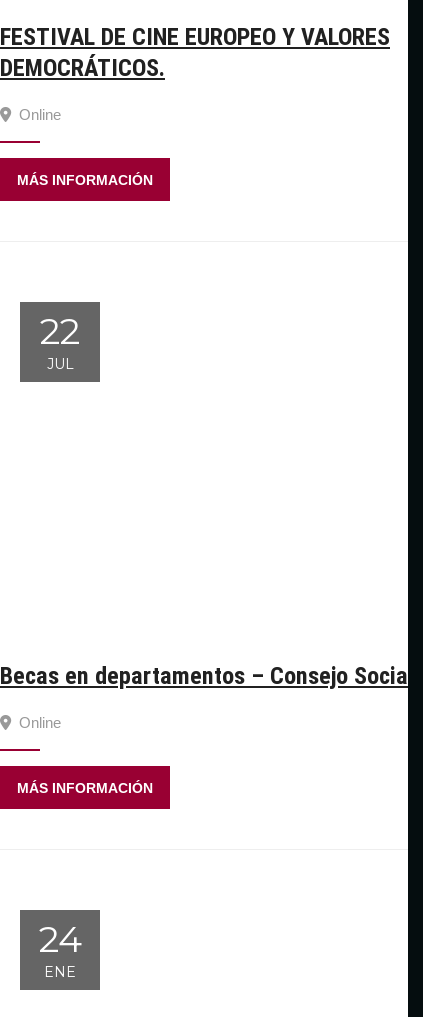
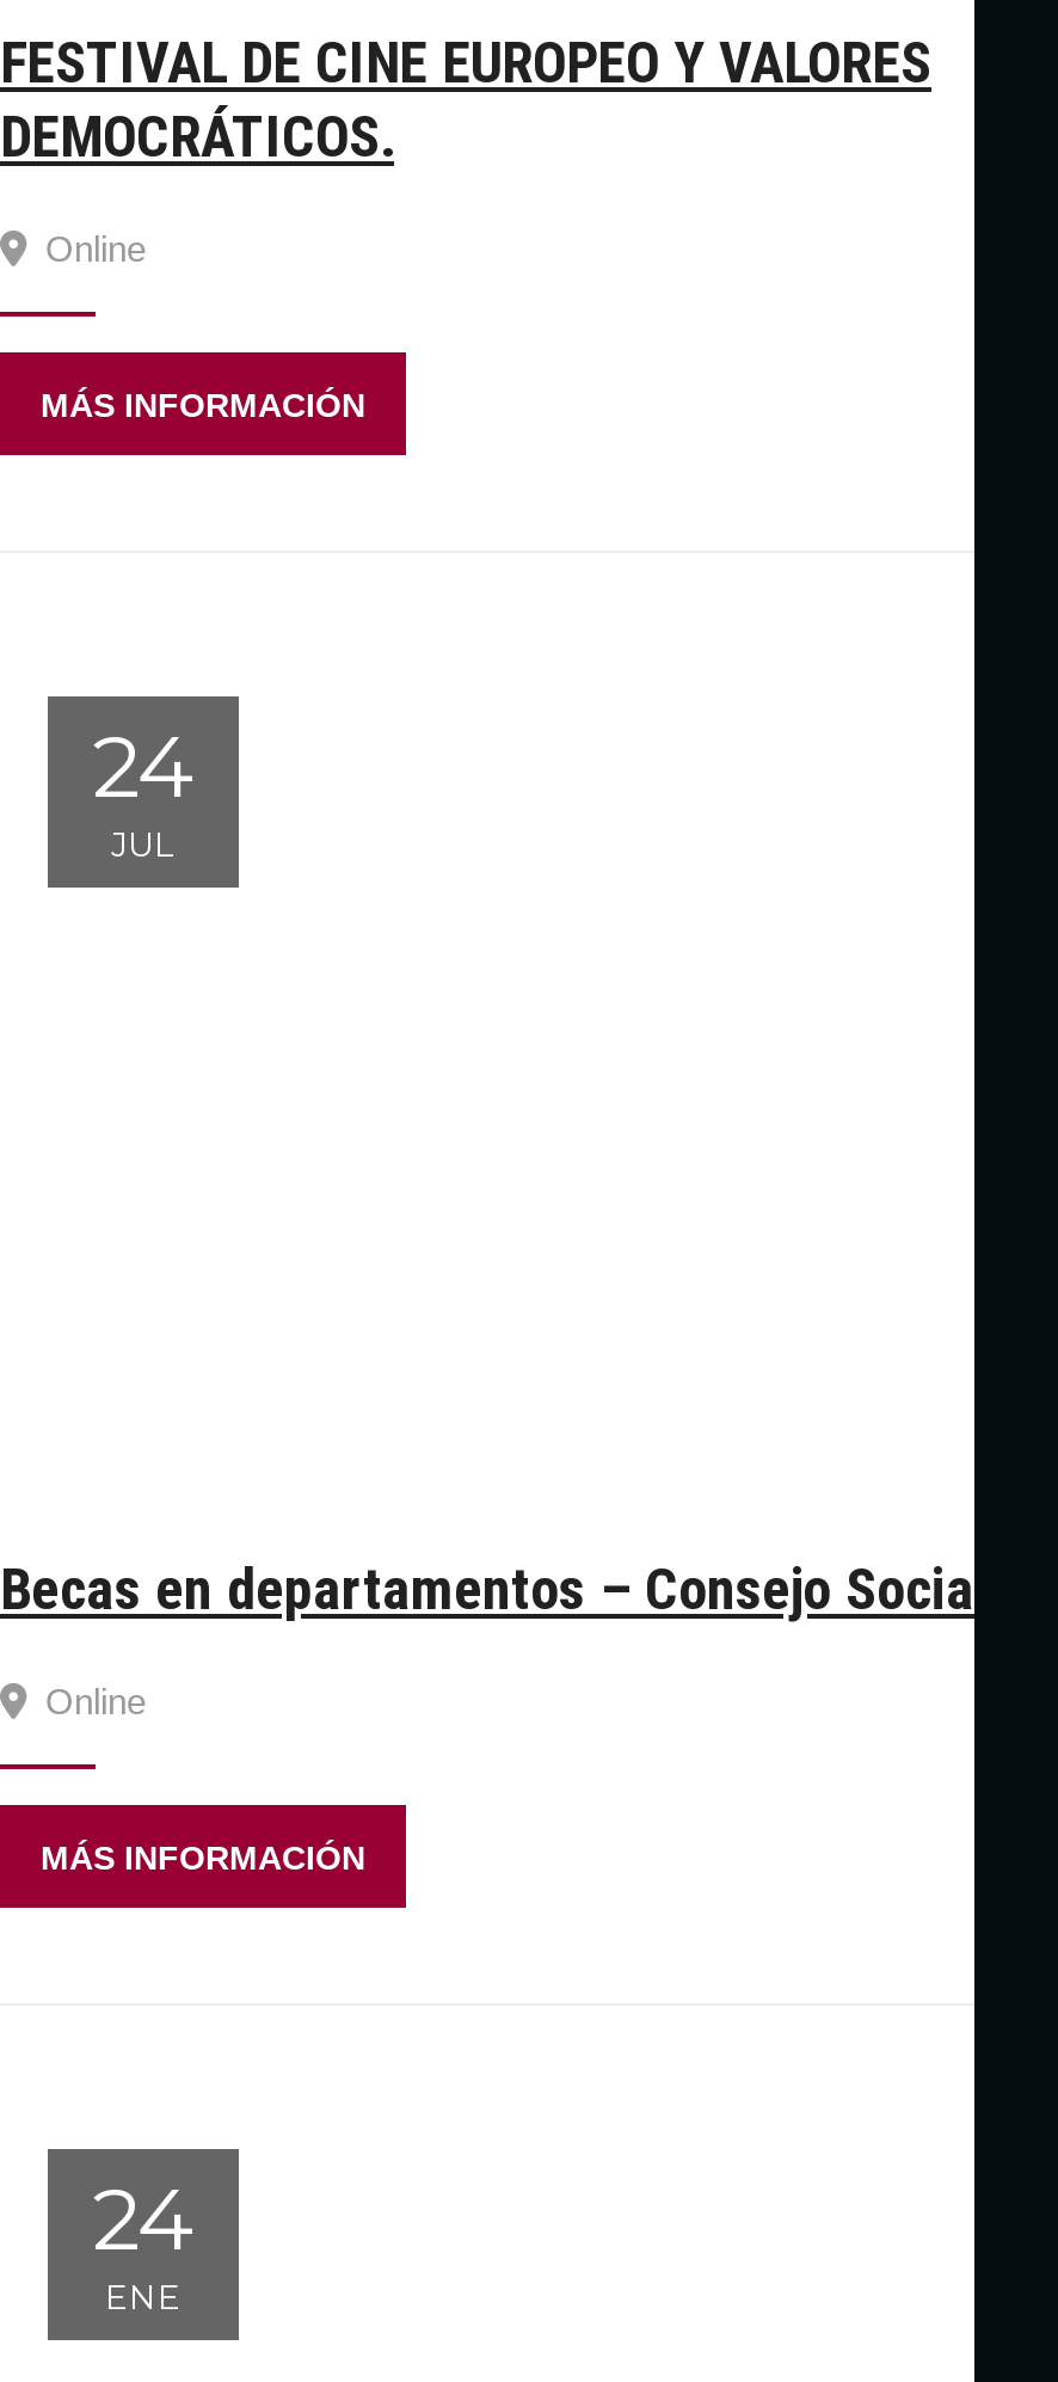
[40,309,80,353] 22 -> [92,713,195,818] 24

